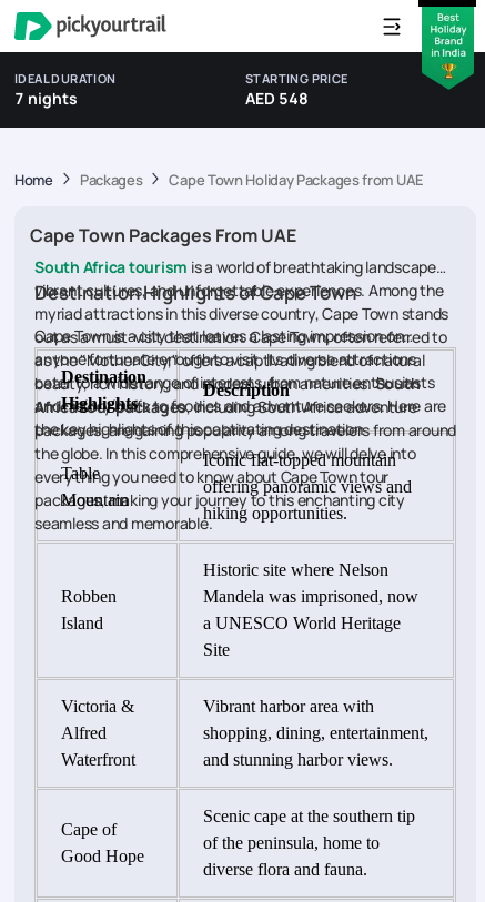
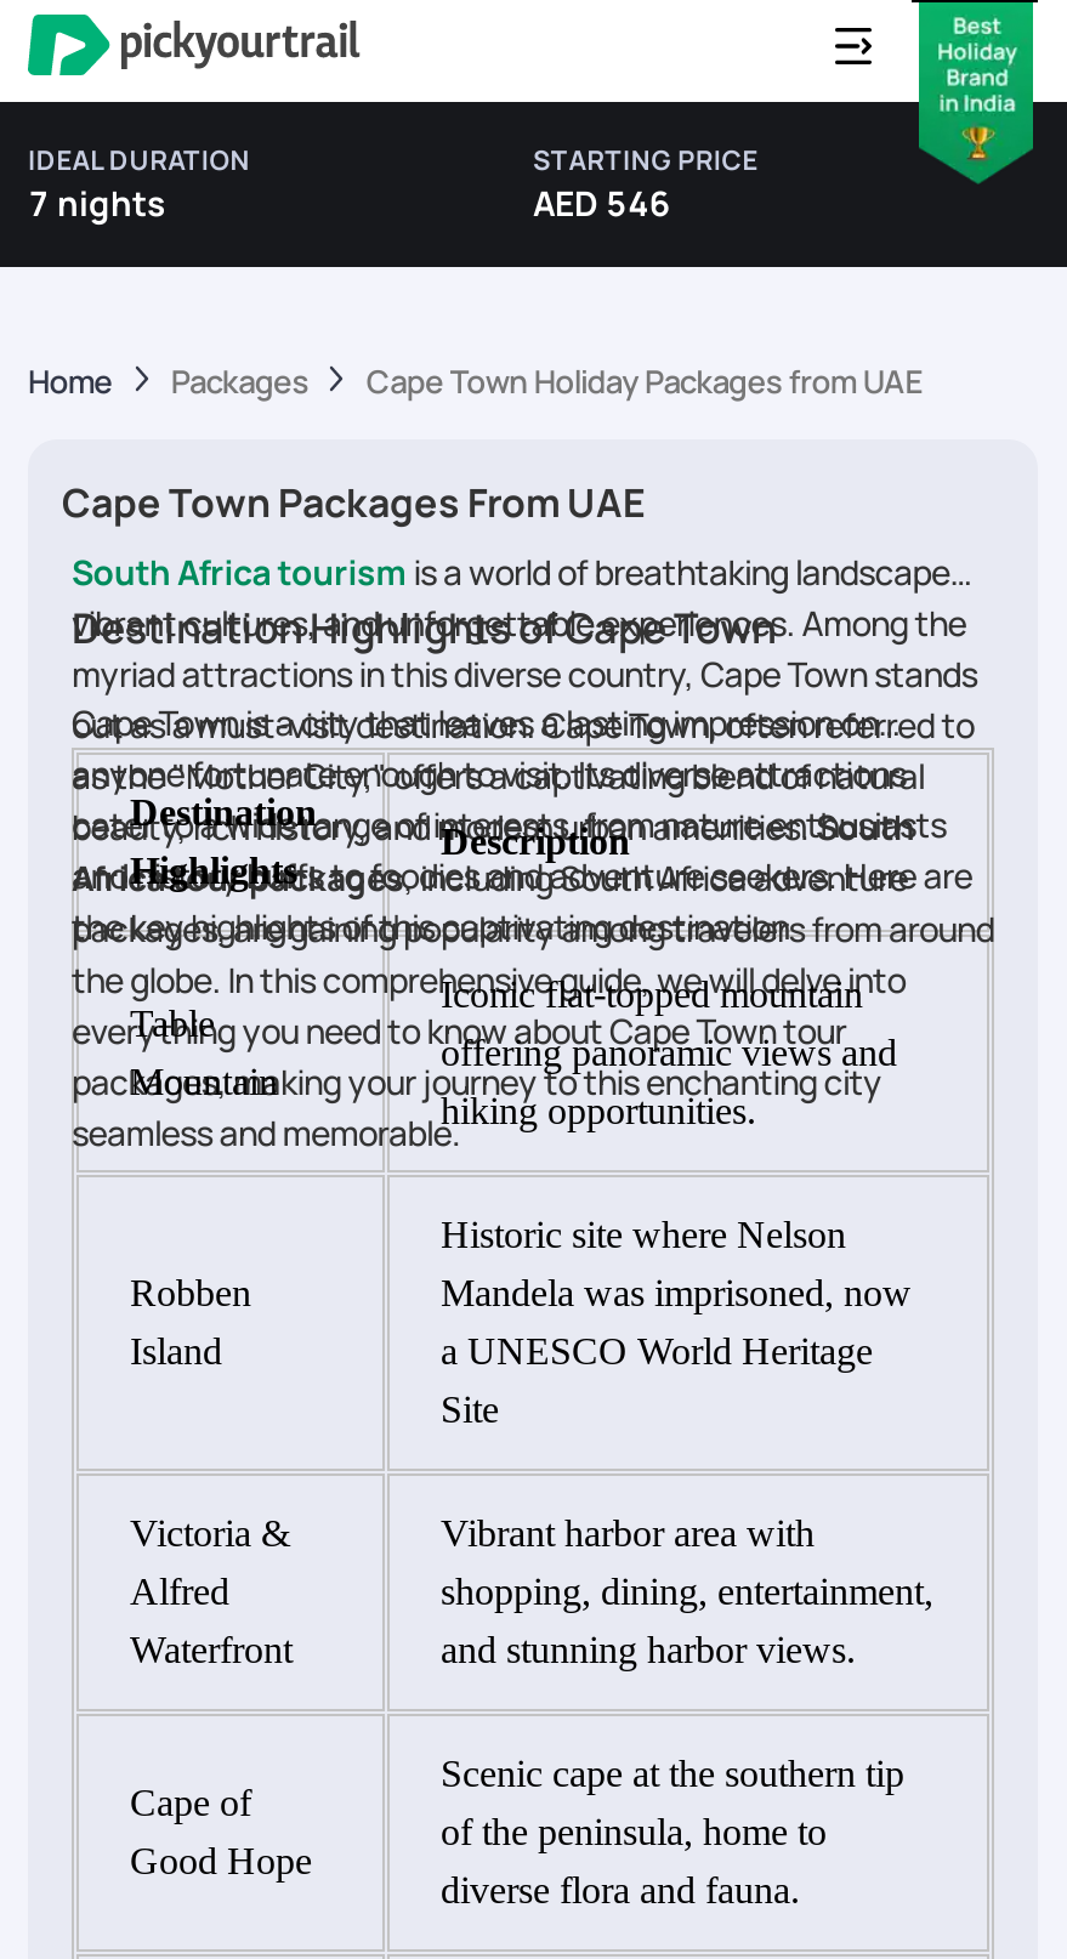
[245,88,309,109] AED 548 -> [533,180,671,226] AED 546

